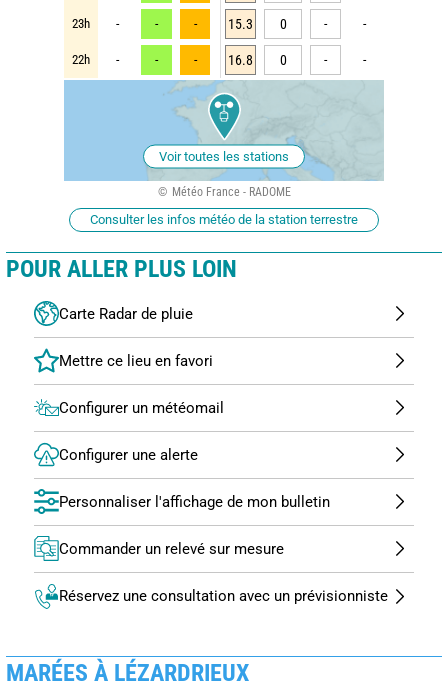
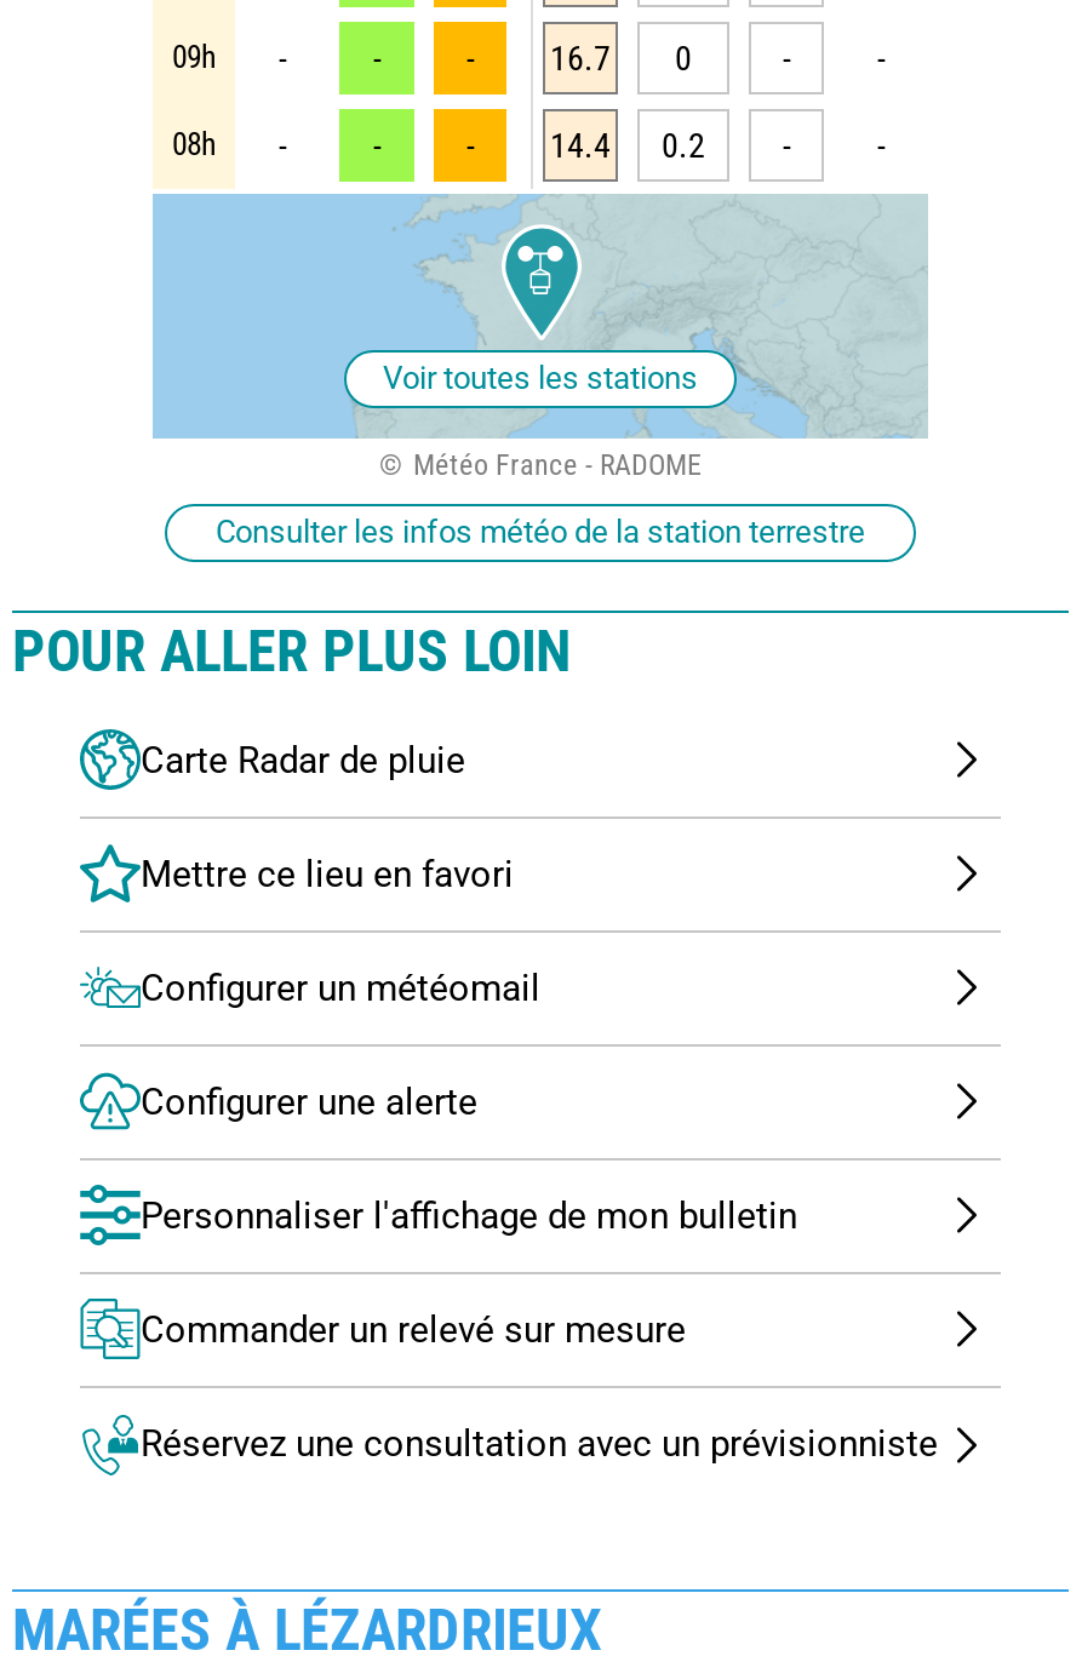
[72,16,90,31] 23h -> [172,38,216,74] 09h
[228,16,253,32] 15.3 -> [550,38,611,77] 16.7
[72,52,90,67] 22h -> [172,125,216,162] 08h
[228,52,253,68] 16.8 -> [550,125,611,164] 14.4
[279,52,286,68] 0 -> [662,125,705,164] 0.2

